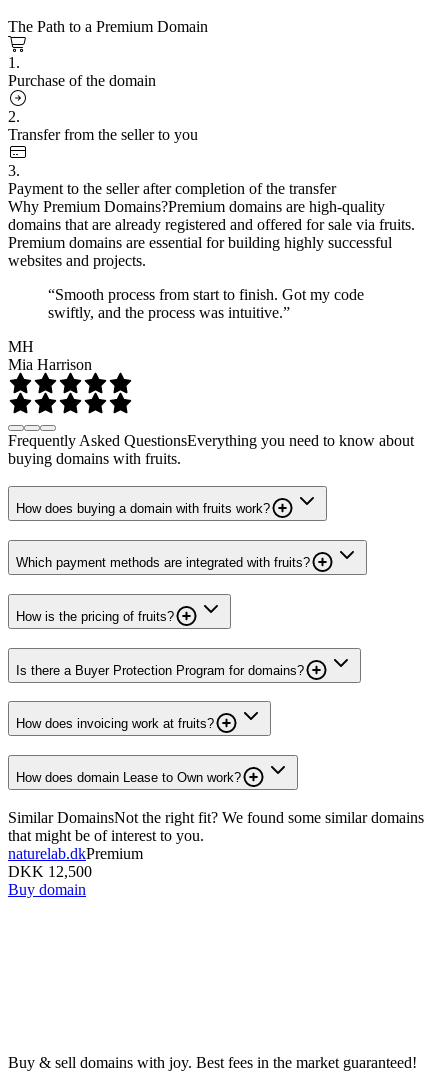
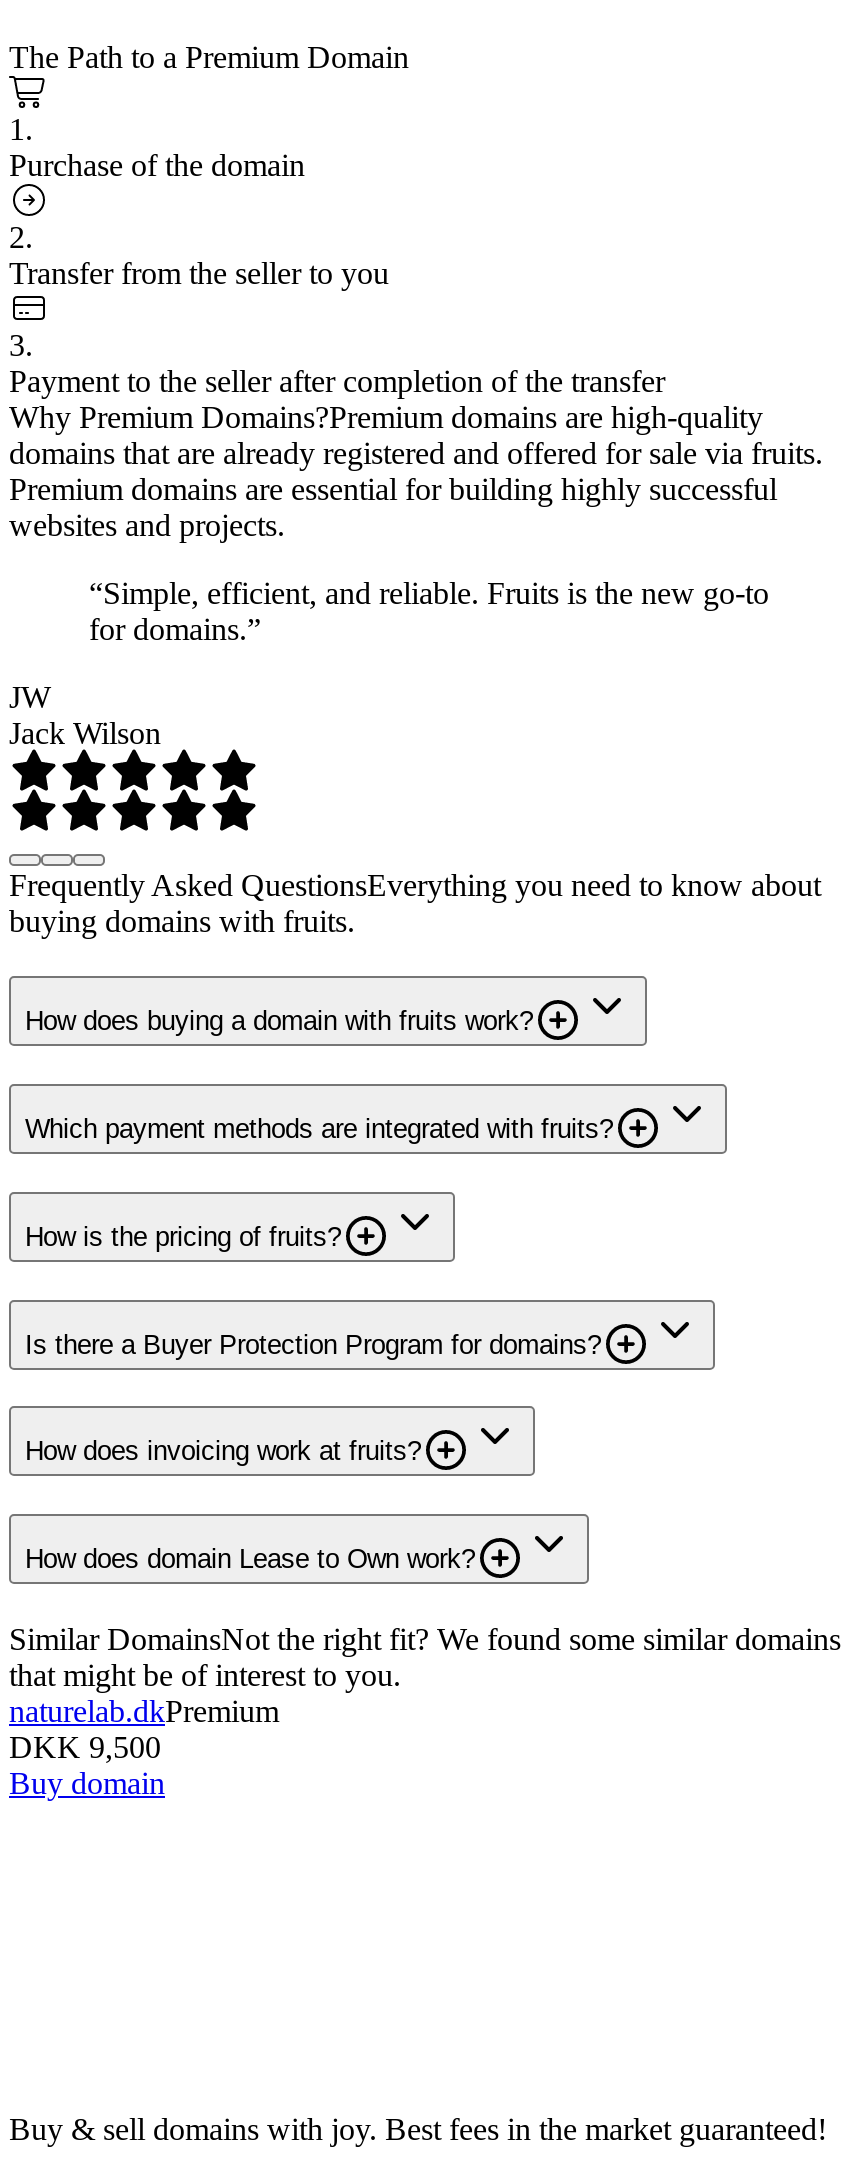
[48,286,364,321] “Smooth process from start to finish. Got my code | swiftly, and the process was intuitive.” -> [89,575,769,645] “Simple, efficient, and reliable. Fruits is the new go-to | for domains.”
[8,338,92,373] MH | Mia Harrison -> [9,679,161,749] JW | Jack Wilson
[8,863,92,880] DKK 12,500 -> [9,1729,161,1763] DKK 9,500

